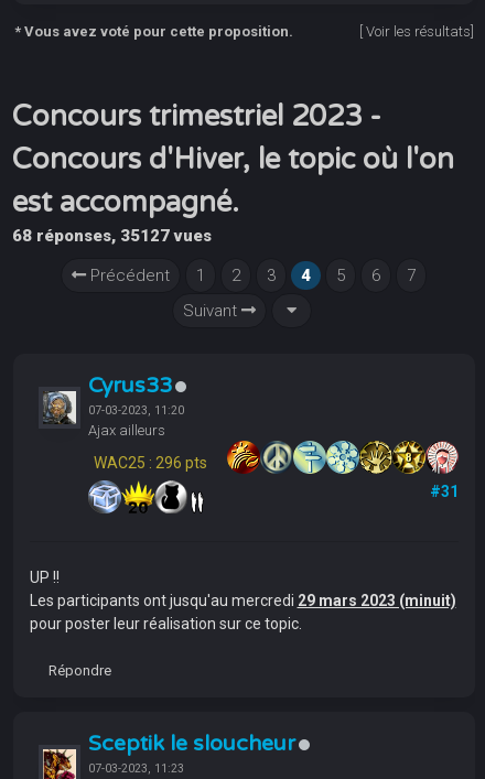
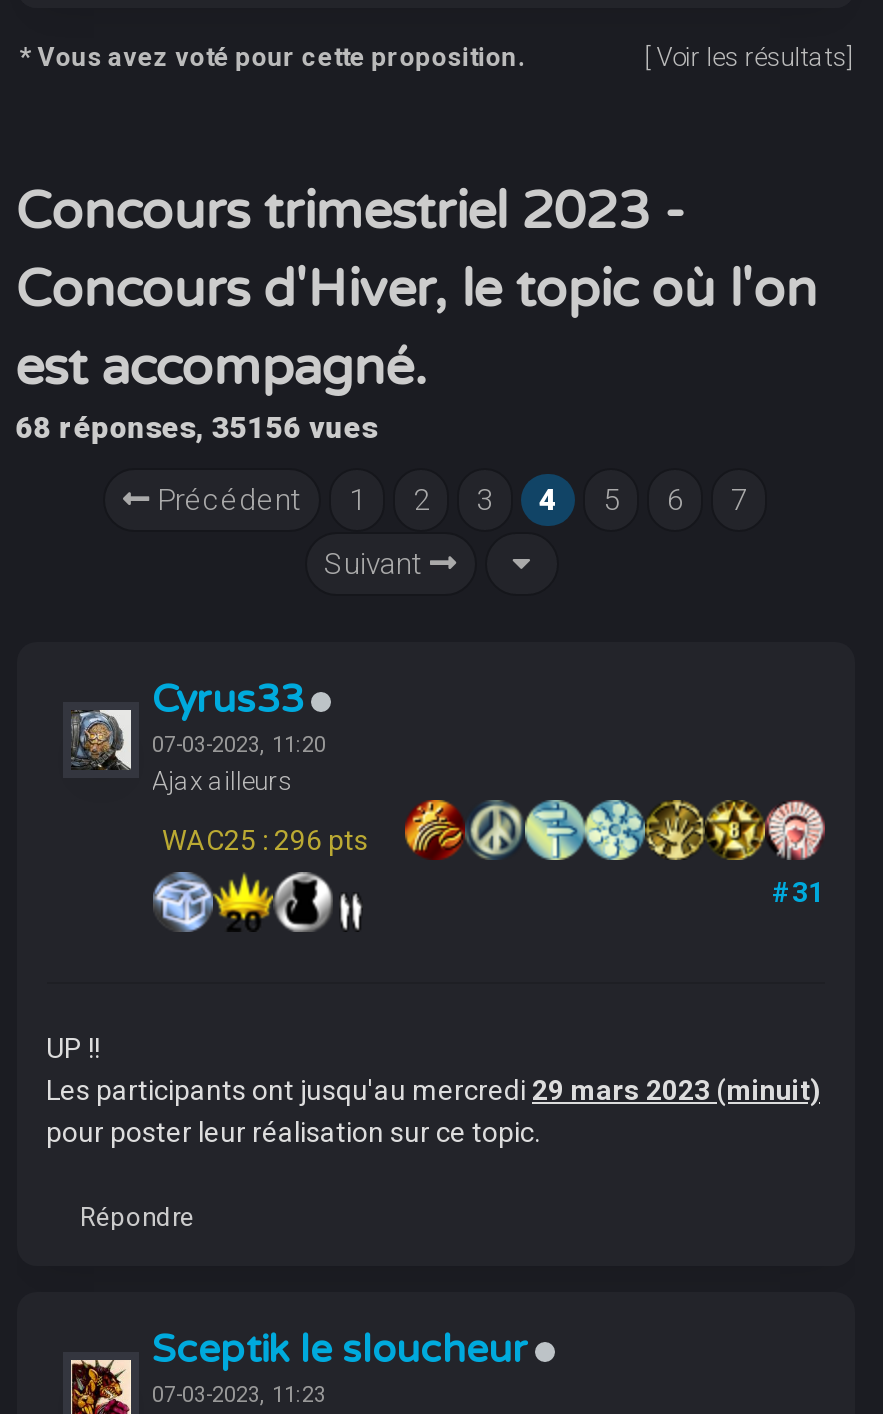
[12,226,212,246] 68 réponses, 35127 vues -> [16,410,378,446] 68 réponses, 35156 vues

